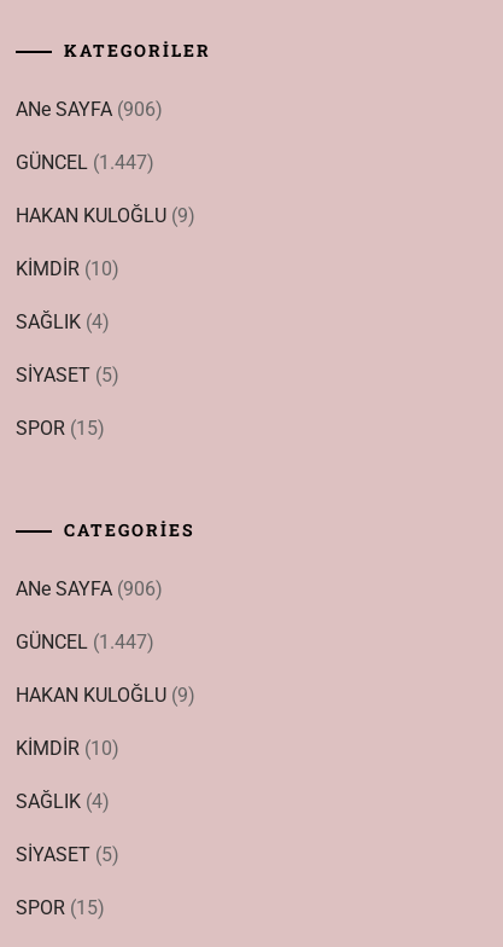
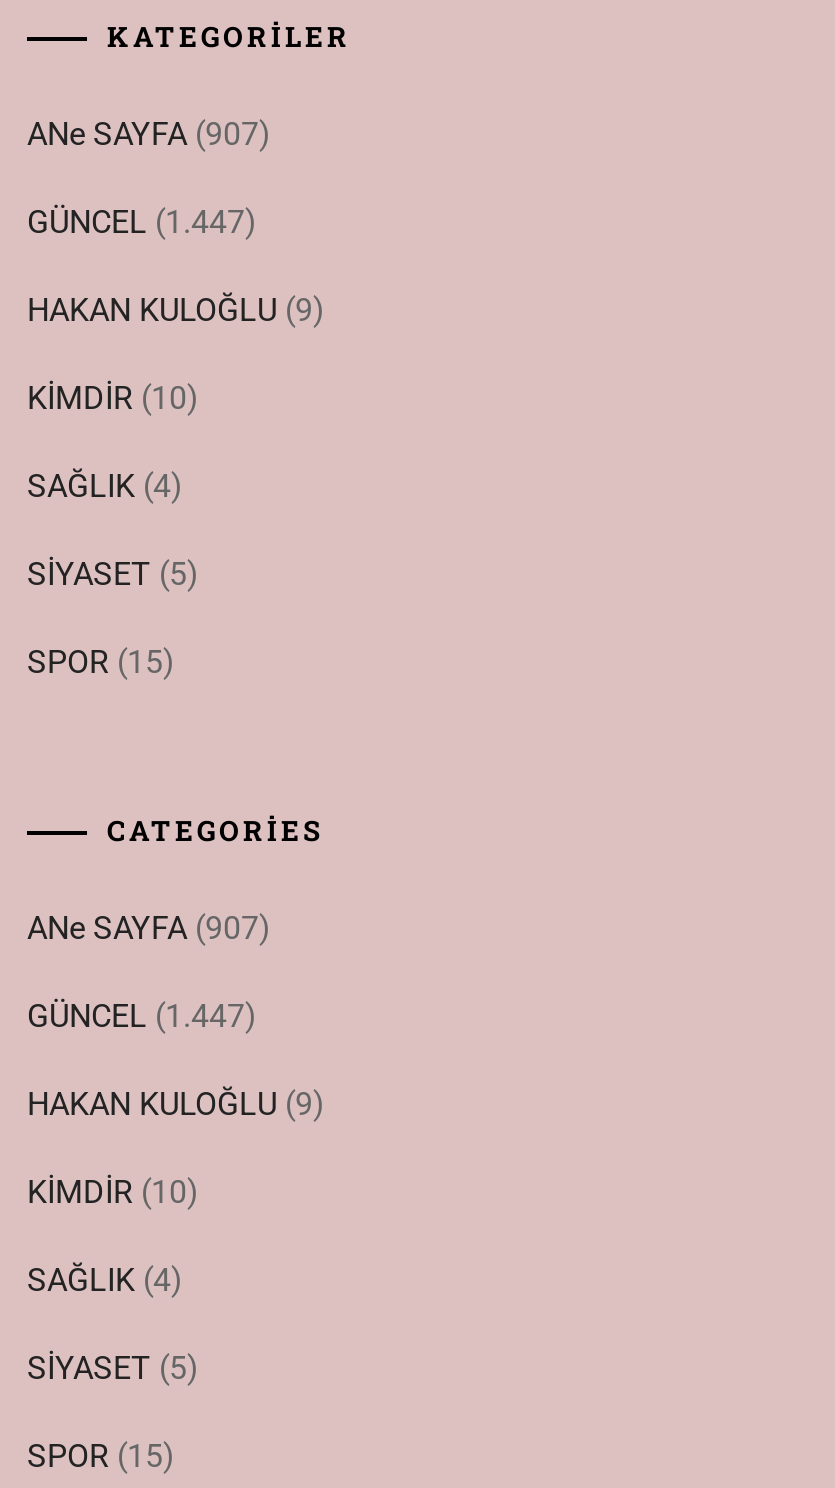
[16,98,163,121] ANe SAYFA (906) -> [27,115,271,153] ANe SAYFA (907)
[16,577,163,600] ANe SAYFA (906) -> [27,909,271,947] ANe SAYFA (907)

